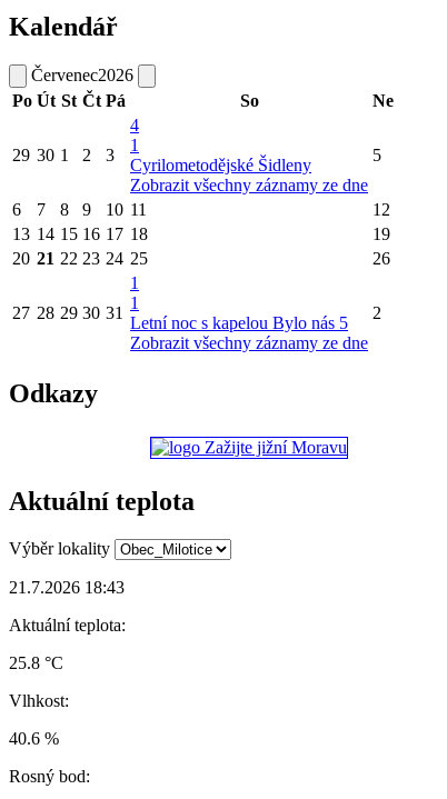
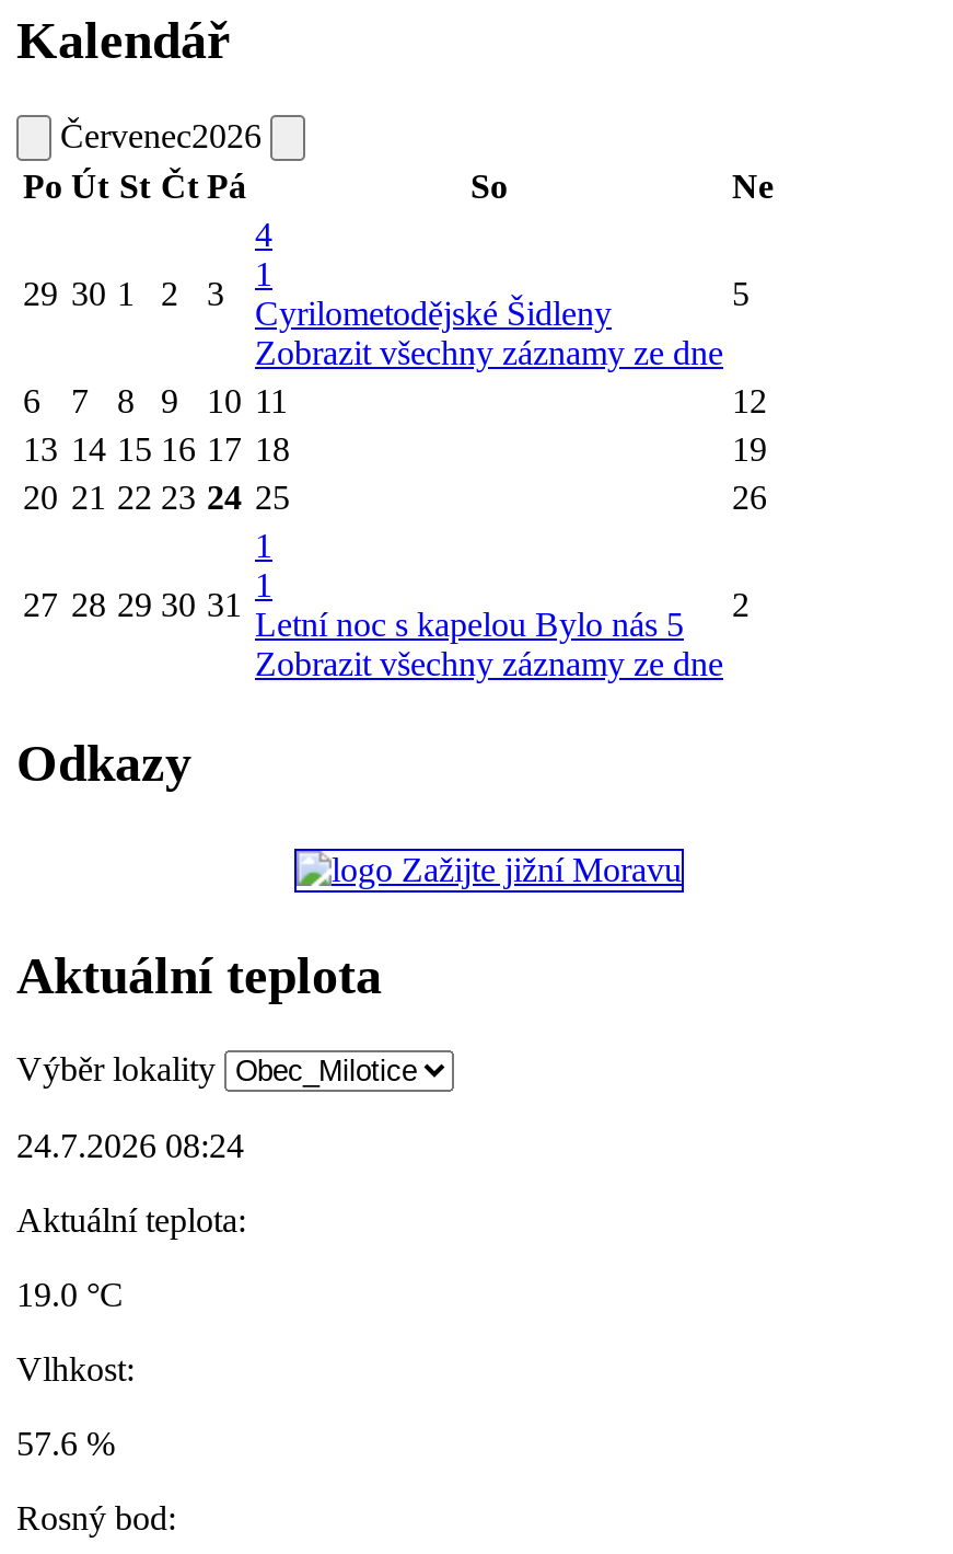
[9,577,125,596] 21.7.2026 18:43 -> [16,1126,244,1163] 24.7.2026 08:24
[9,653,63,672] 25.8 °C -> [16,1275,124,1312] 19.0 °C
[9,729,59,747] 40.6 % -> [16,1424,115,1461] 57.6 %

